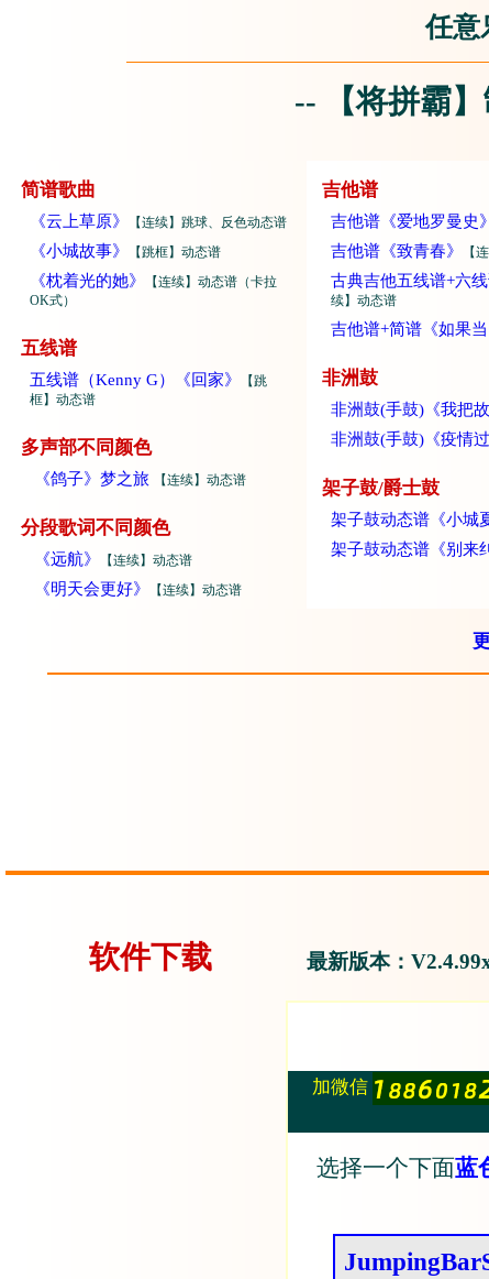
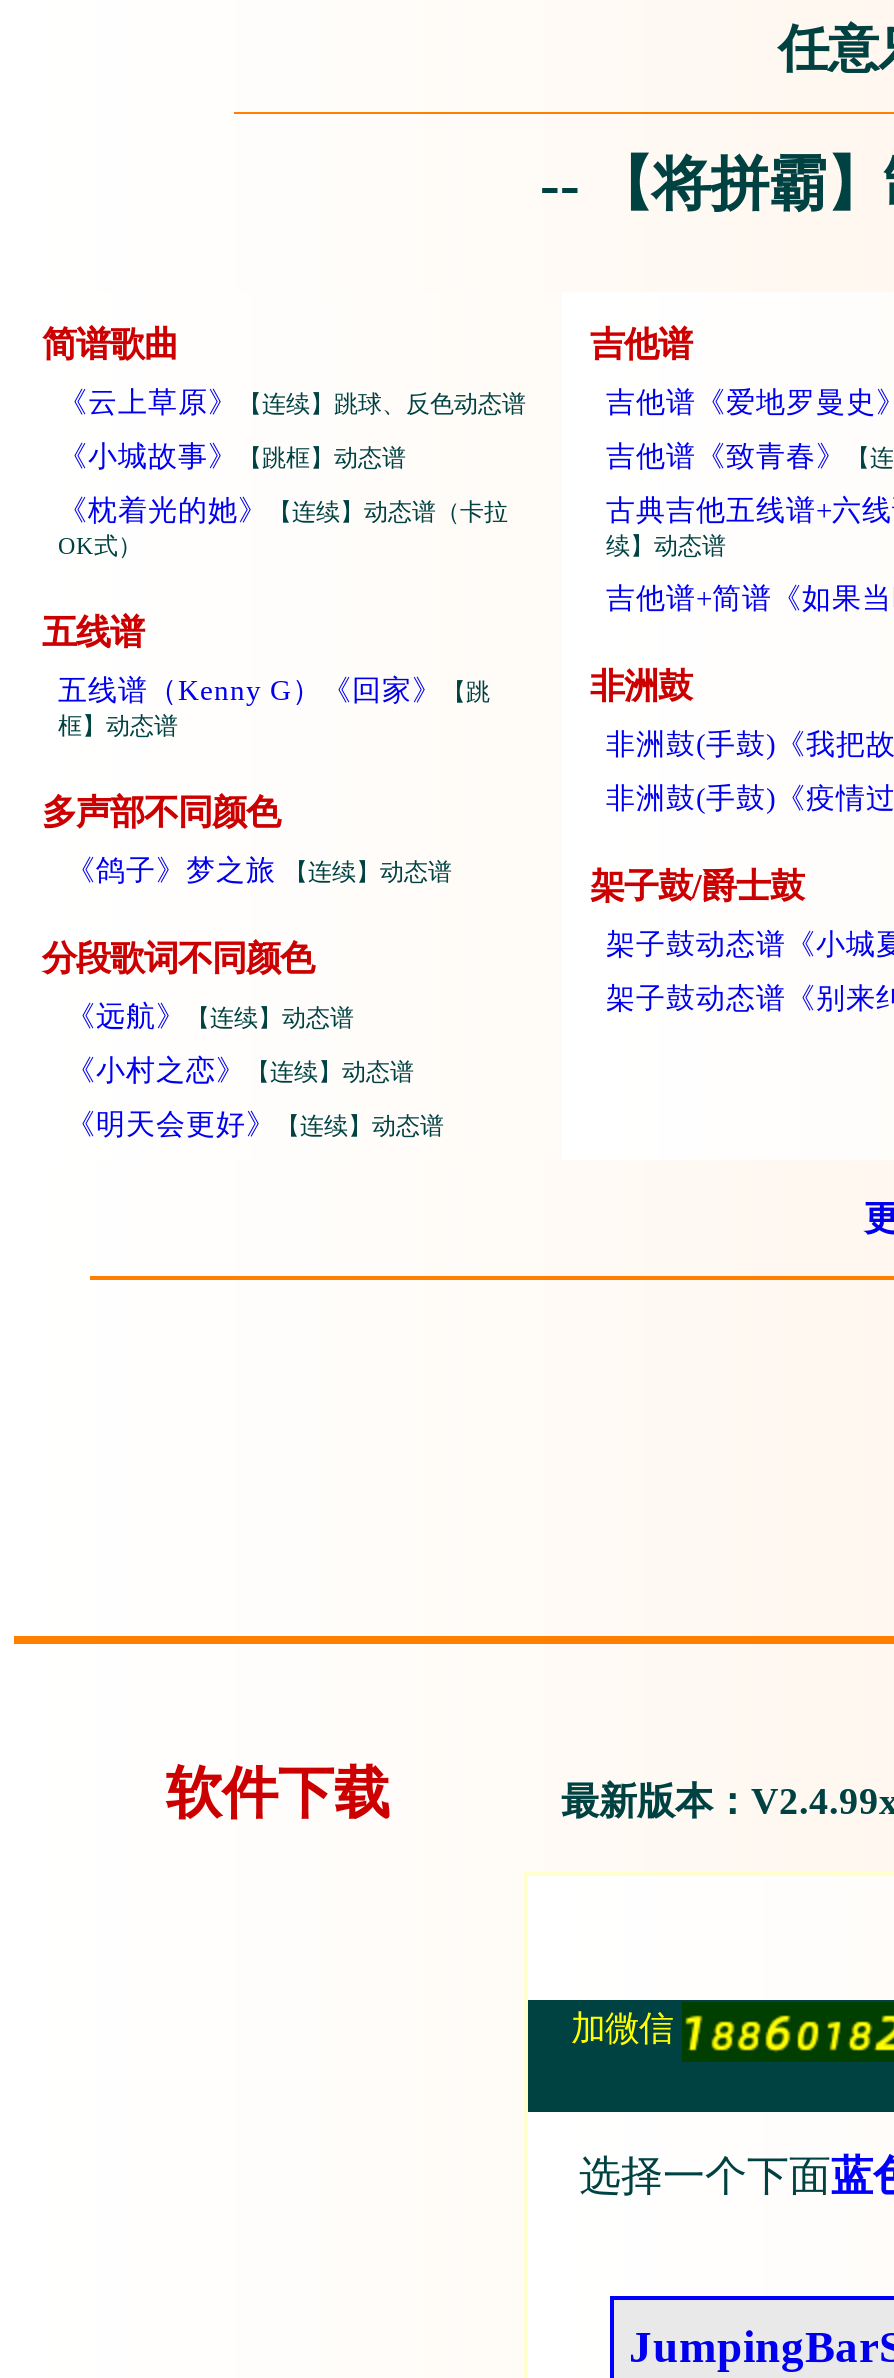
none -> [66,1054,414,1086] 《小村之恋》【连续】动态谱

